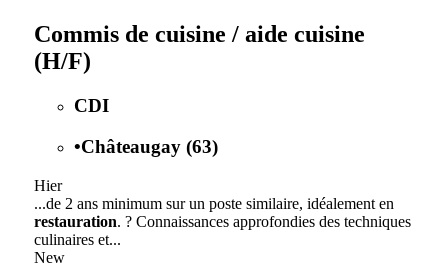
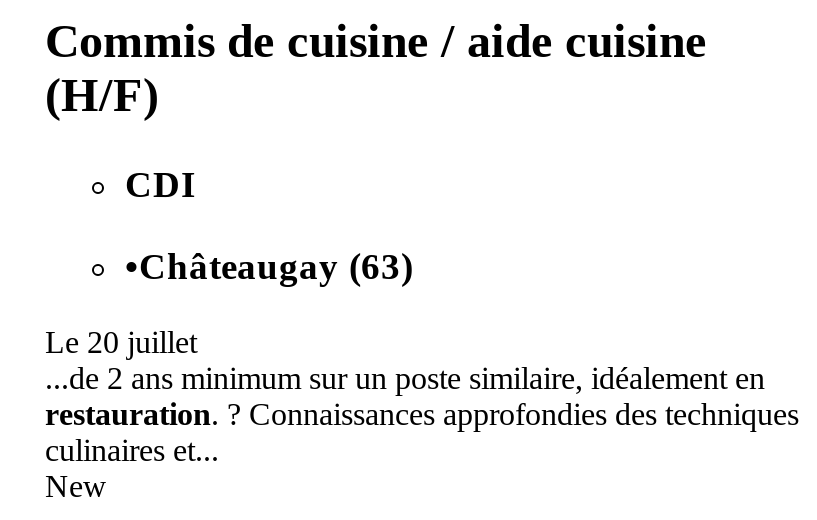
[34,177,62,194] Hier -> [45,326,197,360] Le 20 juillet

